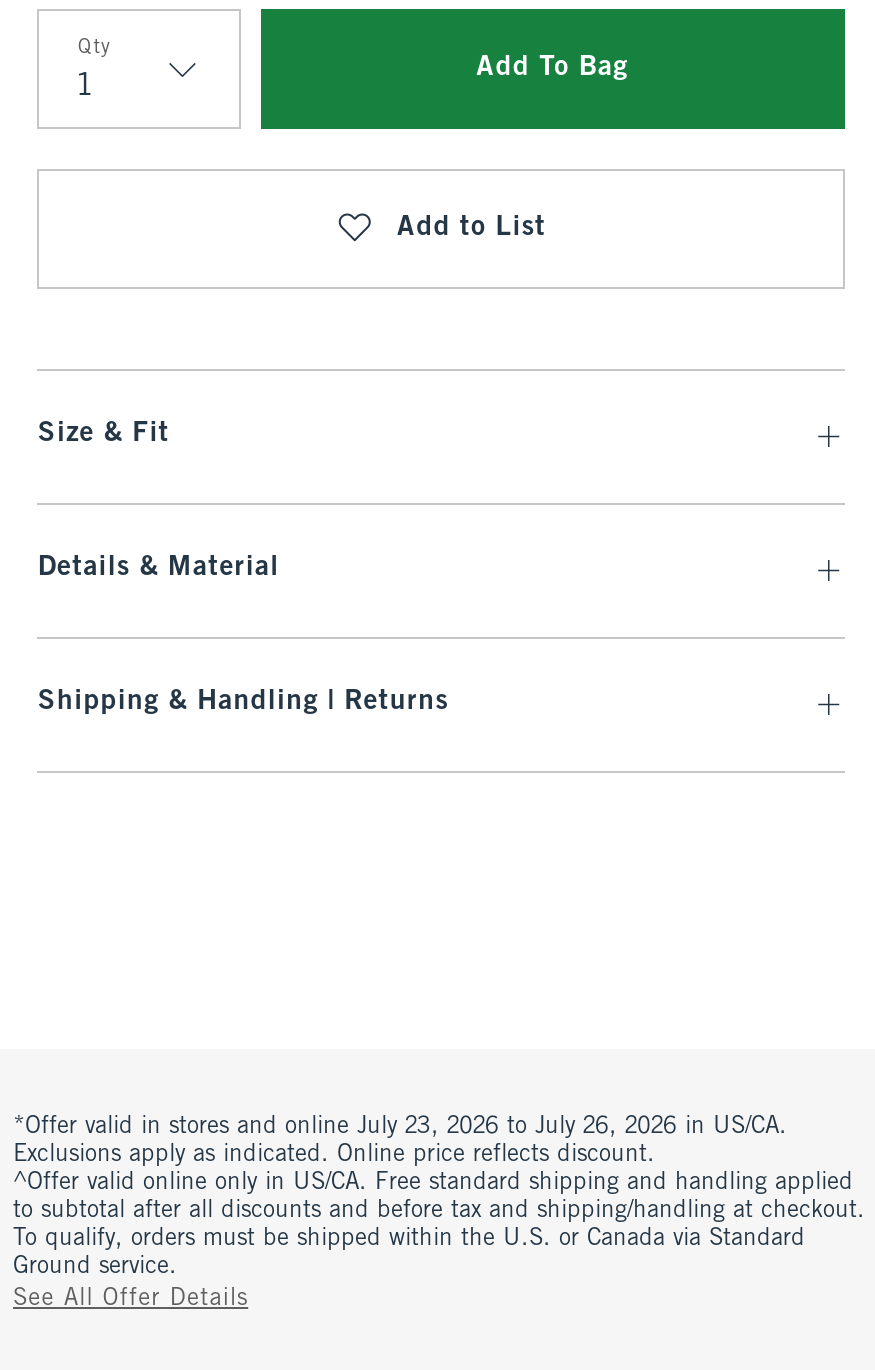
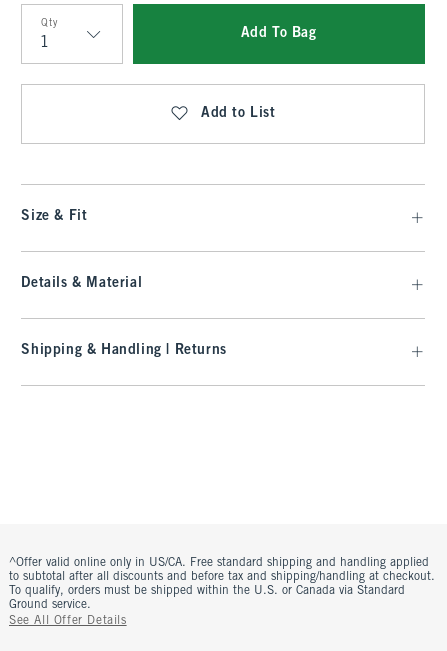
[13,1115,787,1167] *Offer valid in stores and online July 23, 2026 to July 26, 2026 in US/CA. | Exclusions apply as indicated. Online price reflects discount. -> none

